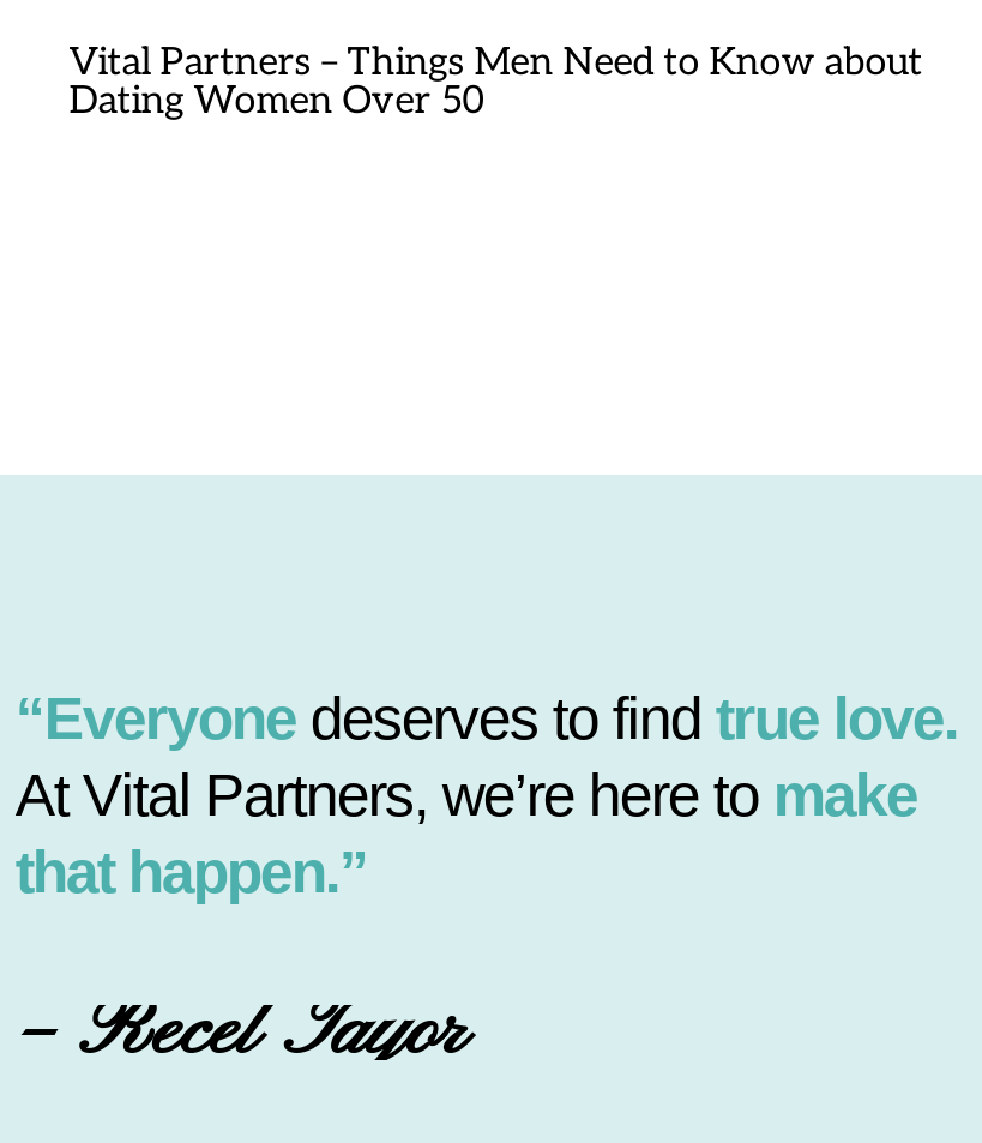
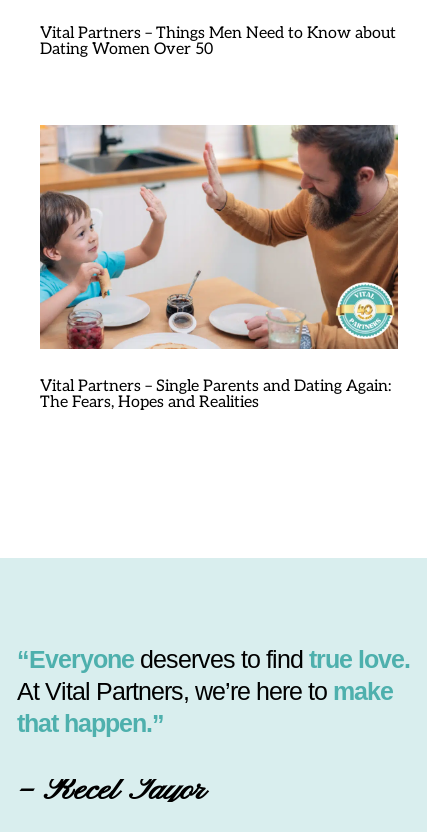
none -> [39,124,399,412] [image] | Vital Partners – Single Parents and Dating Again: | The Fears, Hopes and Realities

